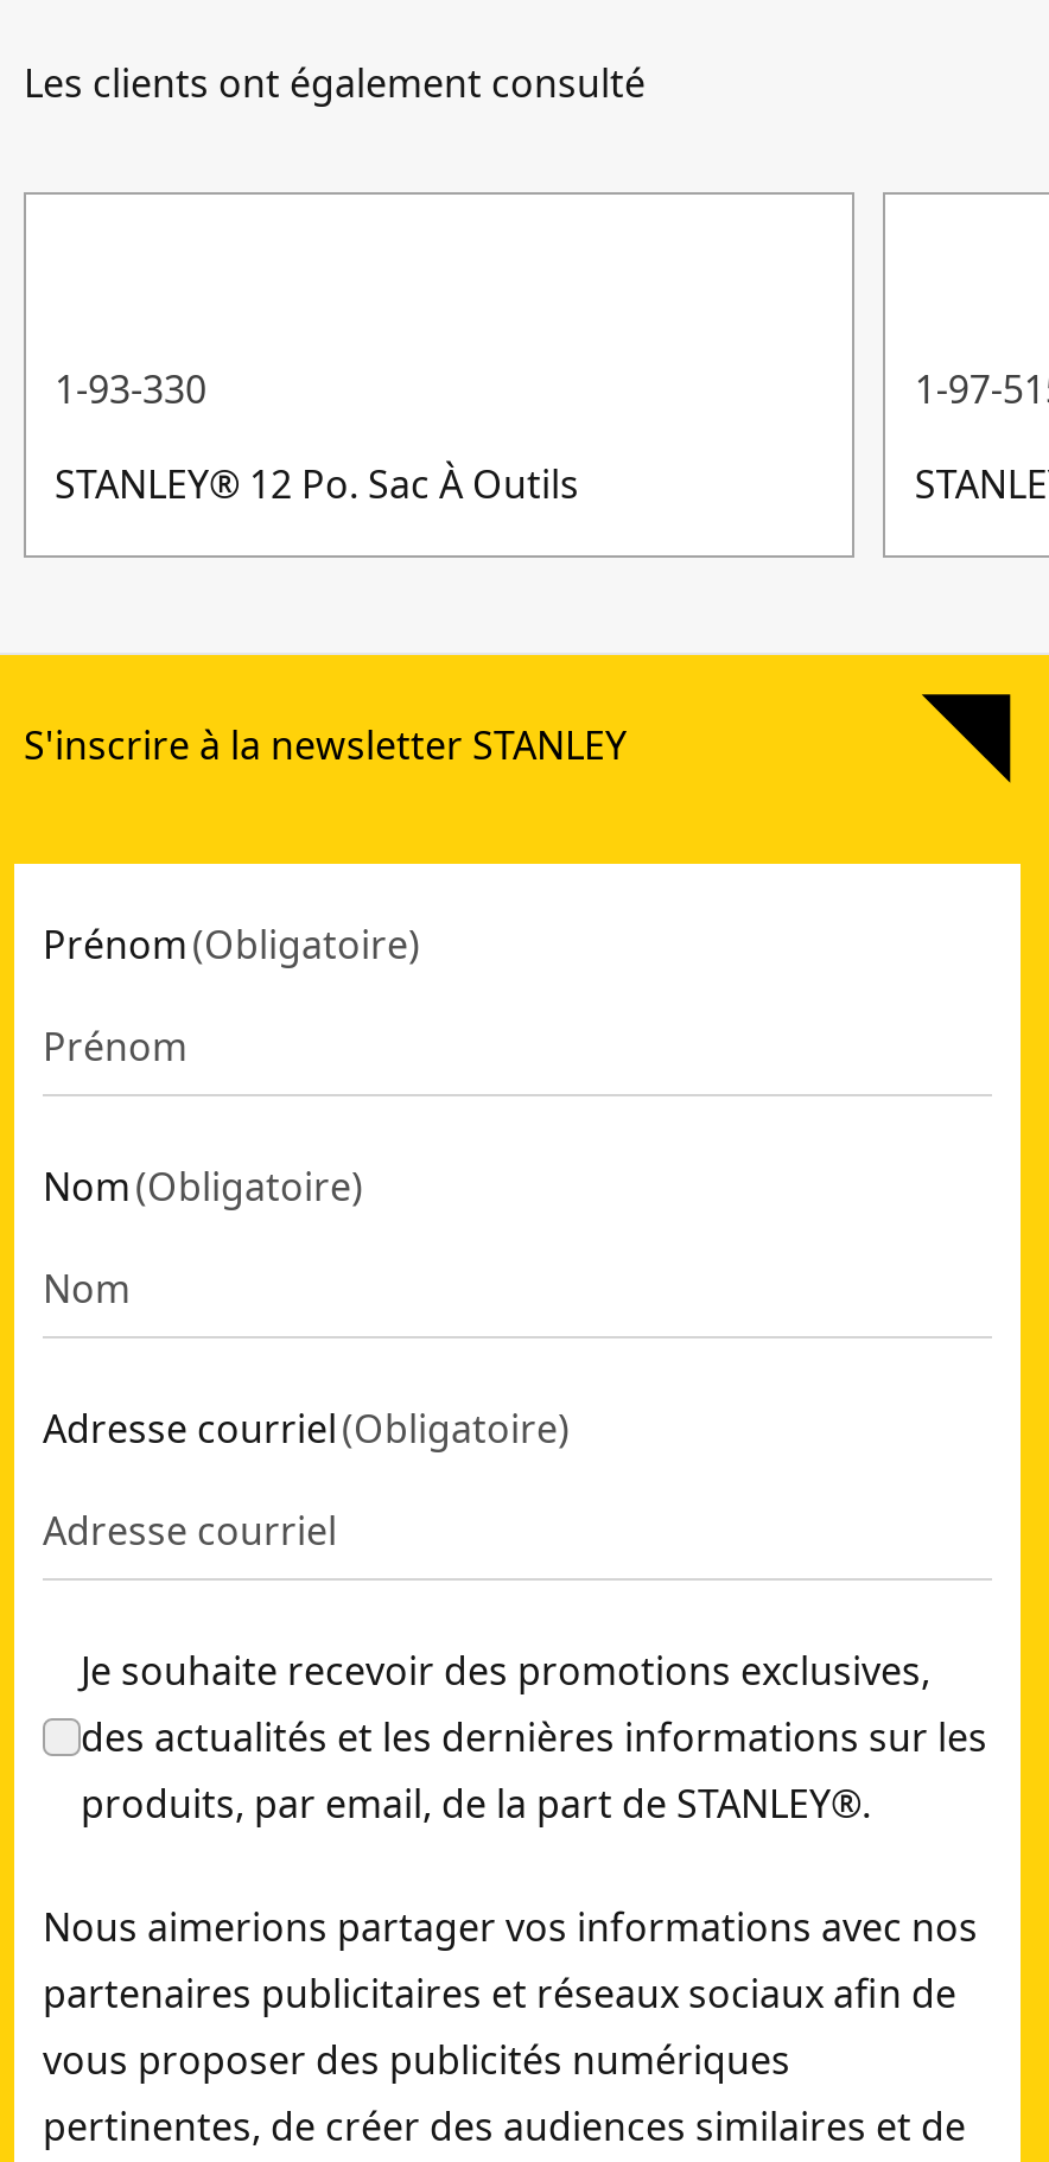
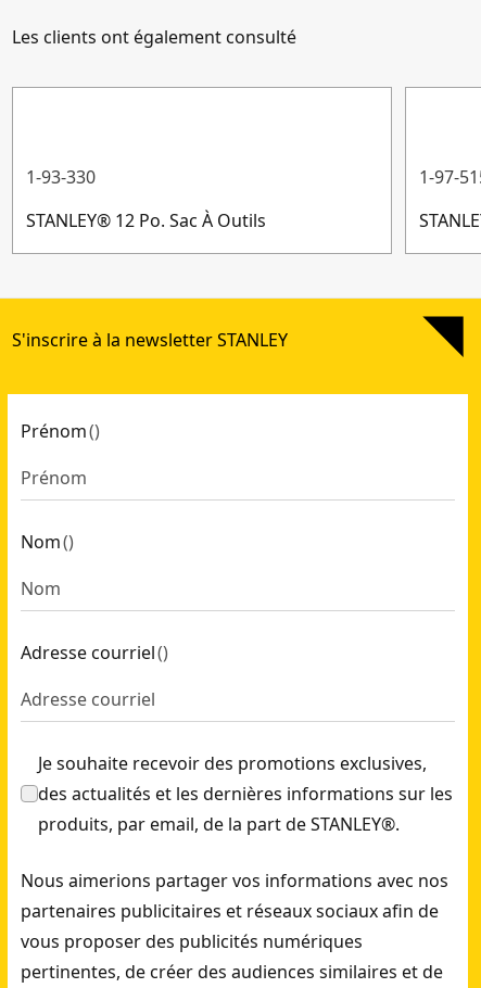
[43,918,420,971] Prénom (Obligatoire) -> [21,419,100,443] Prénom ()
[43,1161,363,1213] Nom (Obligatoire) -> [21,530,74,554] Nom ()
[43,1403,570,1455] Adresse courriel (Obligatoire) -> [21,641,168,664] Adresse courriel ()

